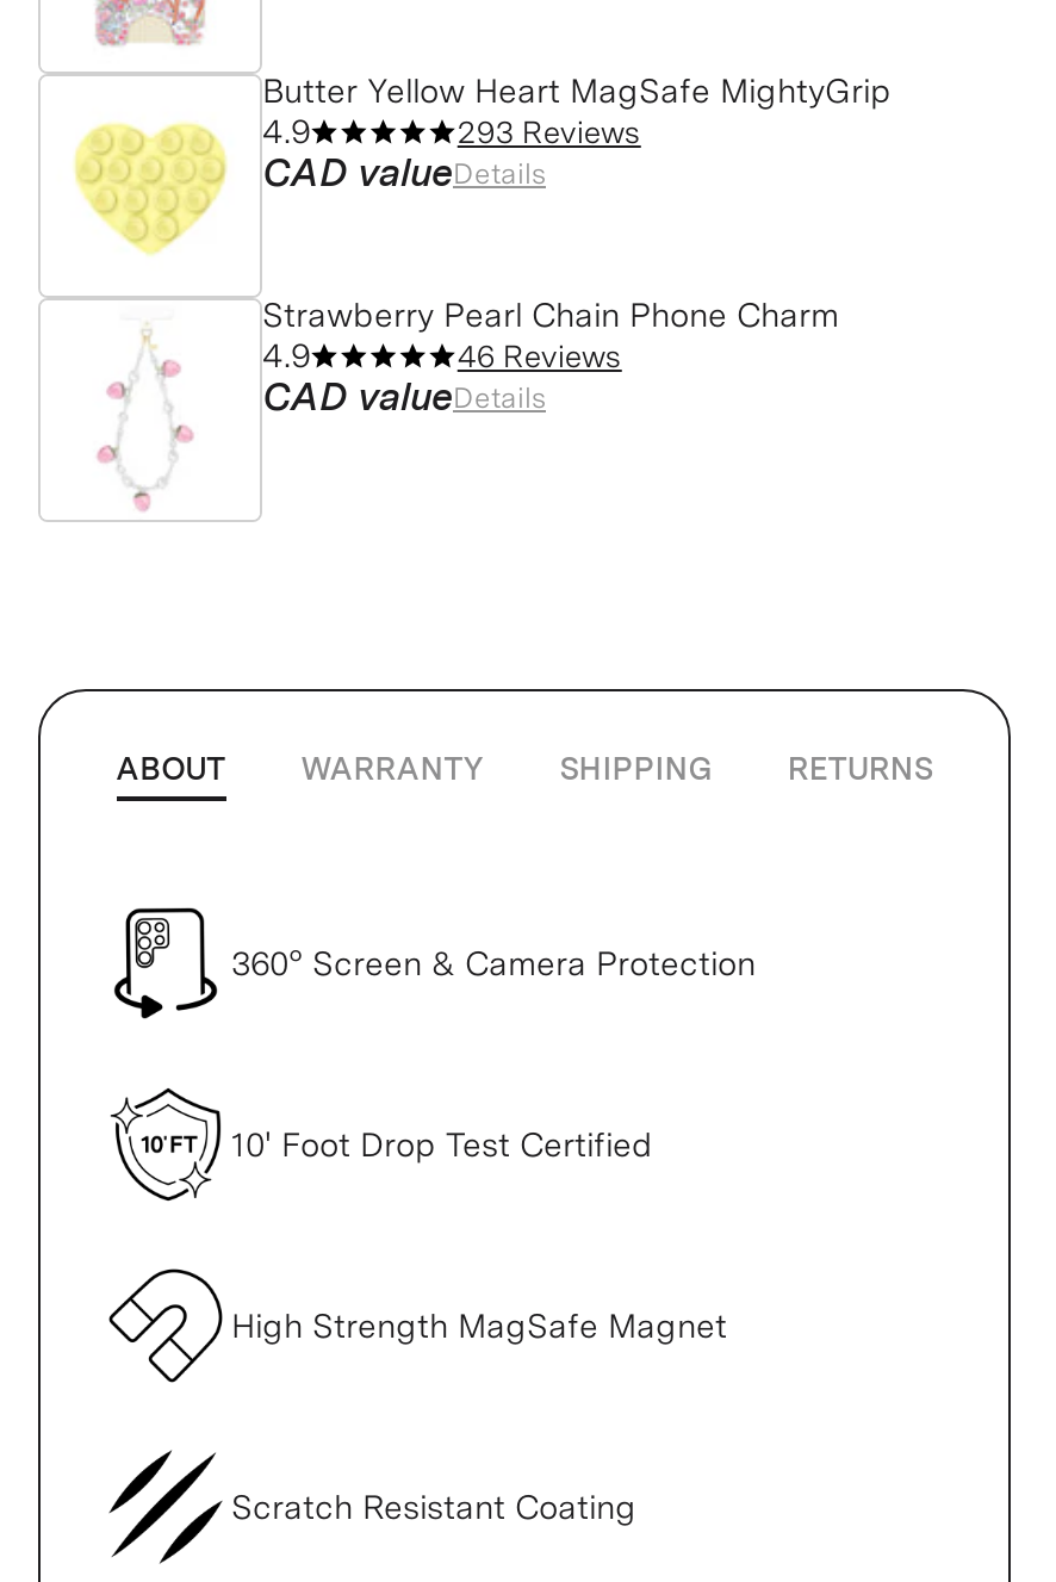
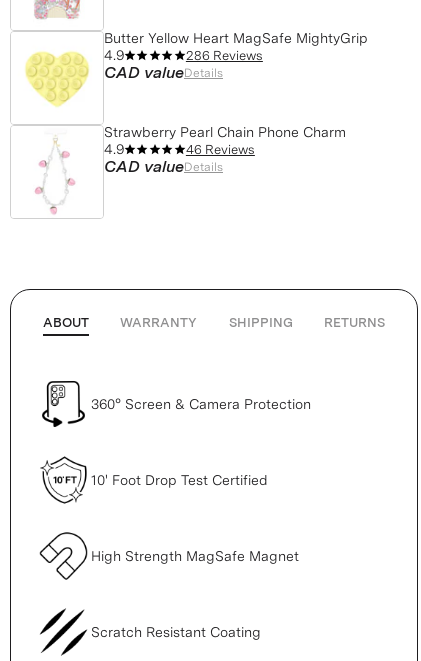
[457,113,641,149] 293 Reviews -> [186,47,263,62] 286 Reviews

